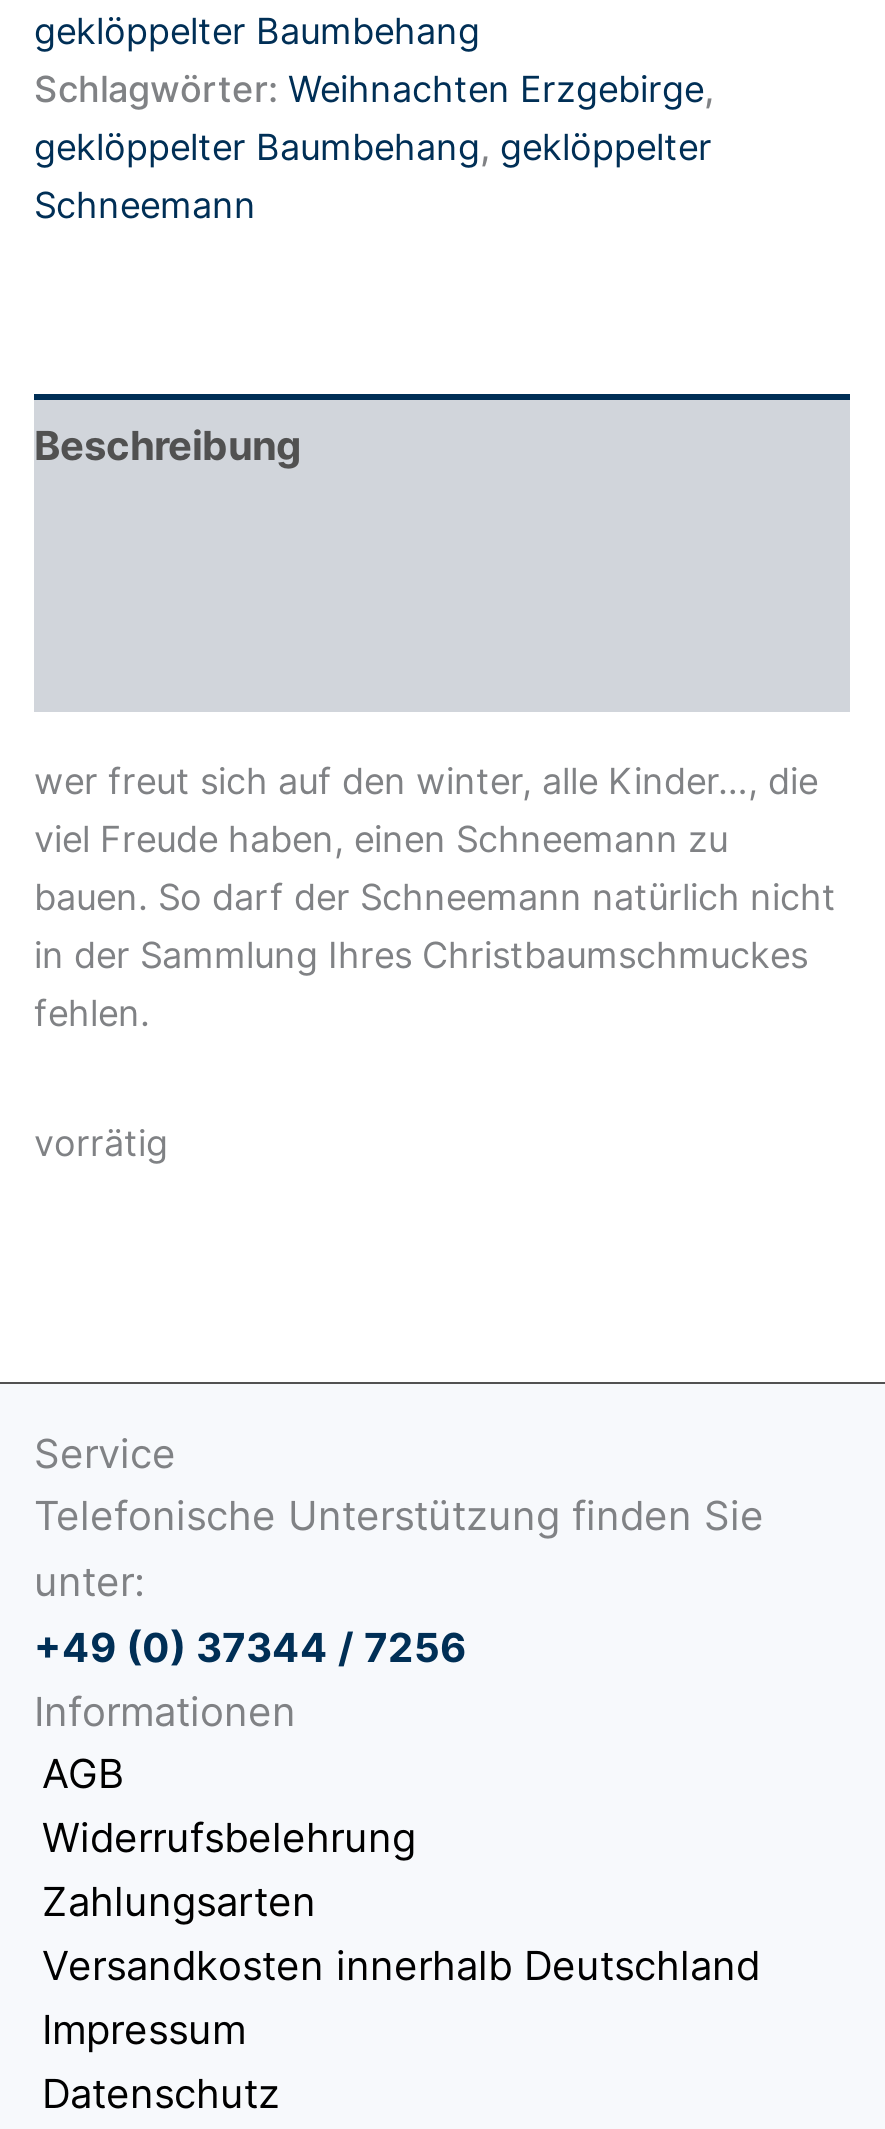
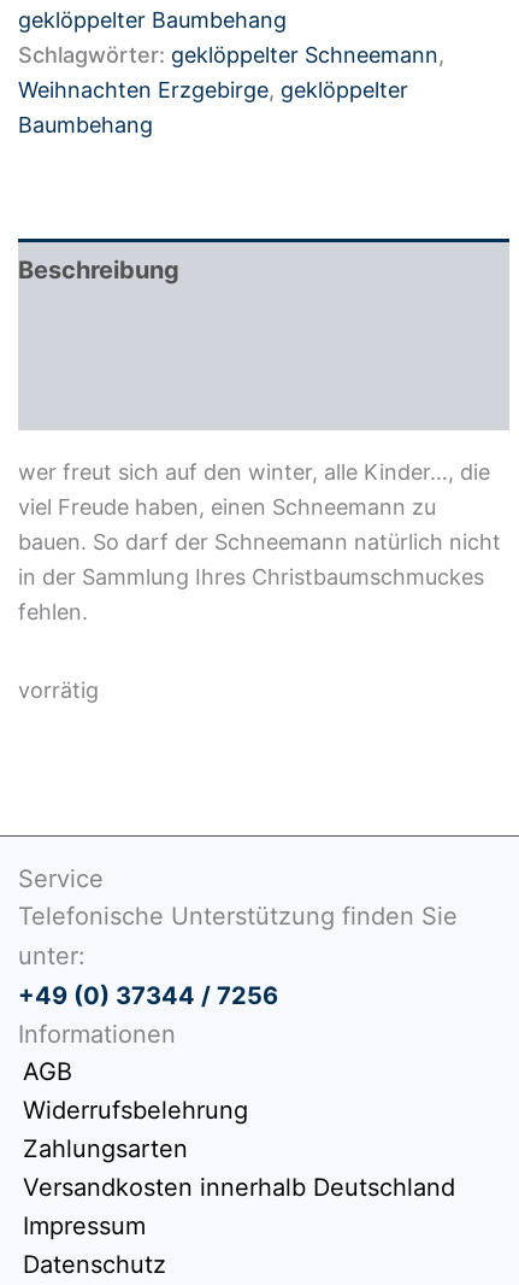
[34,68,714,226] Schlagwörter: Weihnachten Erzgebirge, | geklöppelter Baumbehang, geklöppelter | Schneemann -> [18,42,444,138] Schlagwörter: geklöppelter Schneemann, | Weihnachten Erzgebirge, geklöppelter | Baumbehang

